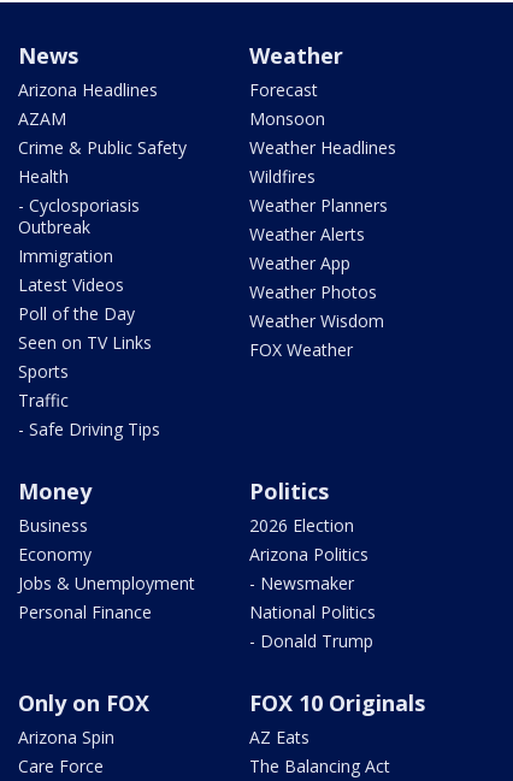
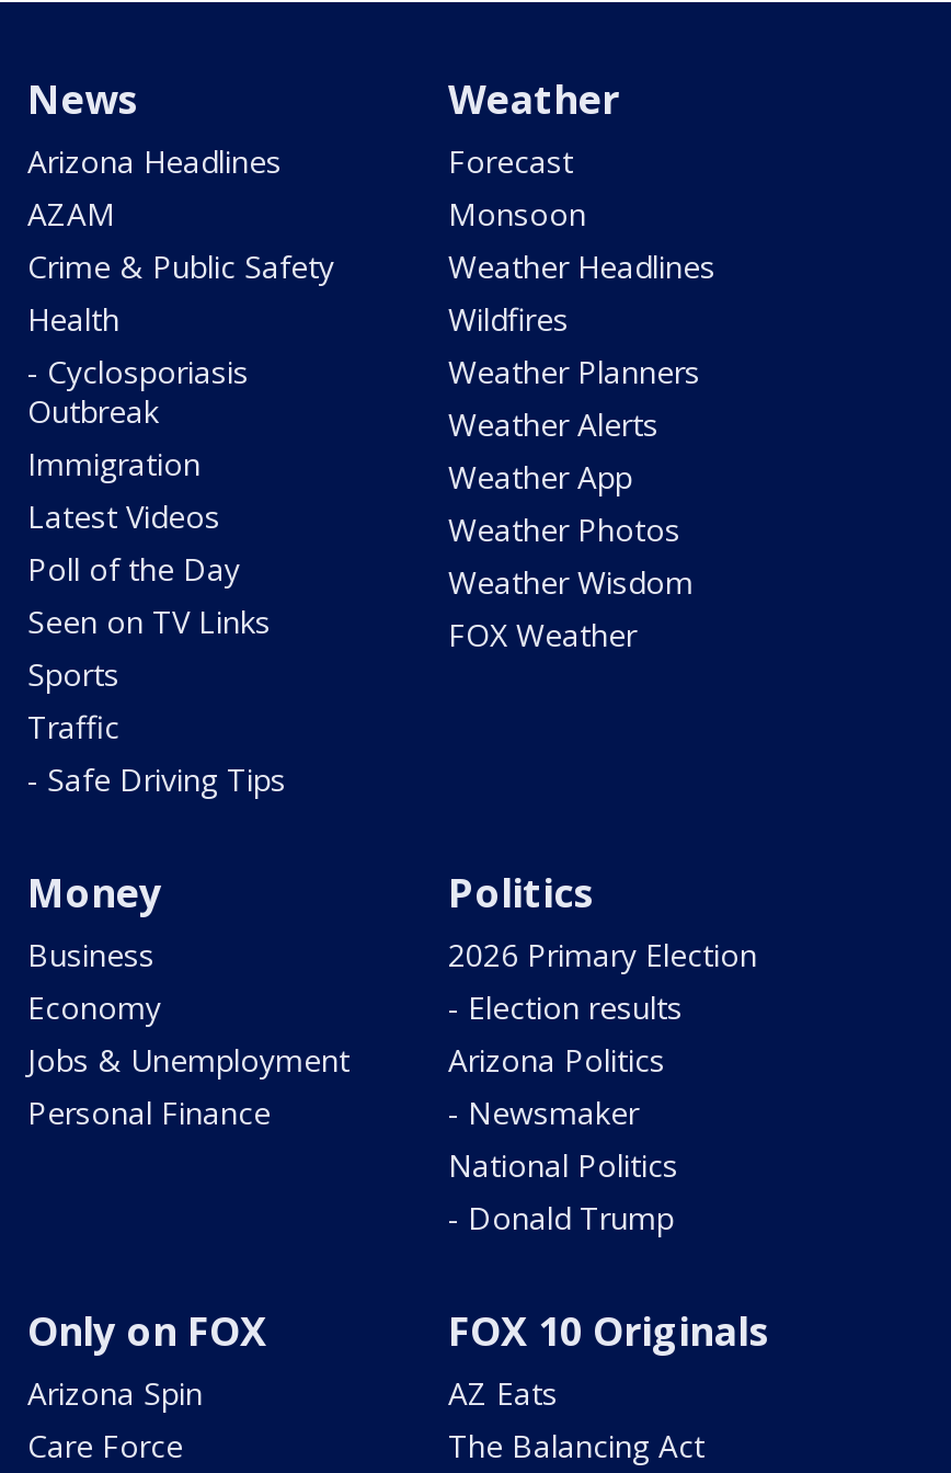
[249,513,354,536] 2026 Election -> [448,933,757,1027] 2026 Primary Election | - Election results

